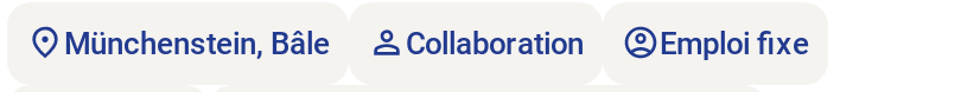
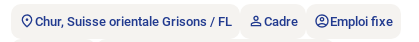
[64,26,584,61] Münchenstein, Bâle | Collaboration -> [35,14,298,29] Chur, Suisse orientale Grisons / FL | Cadre

